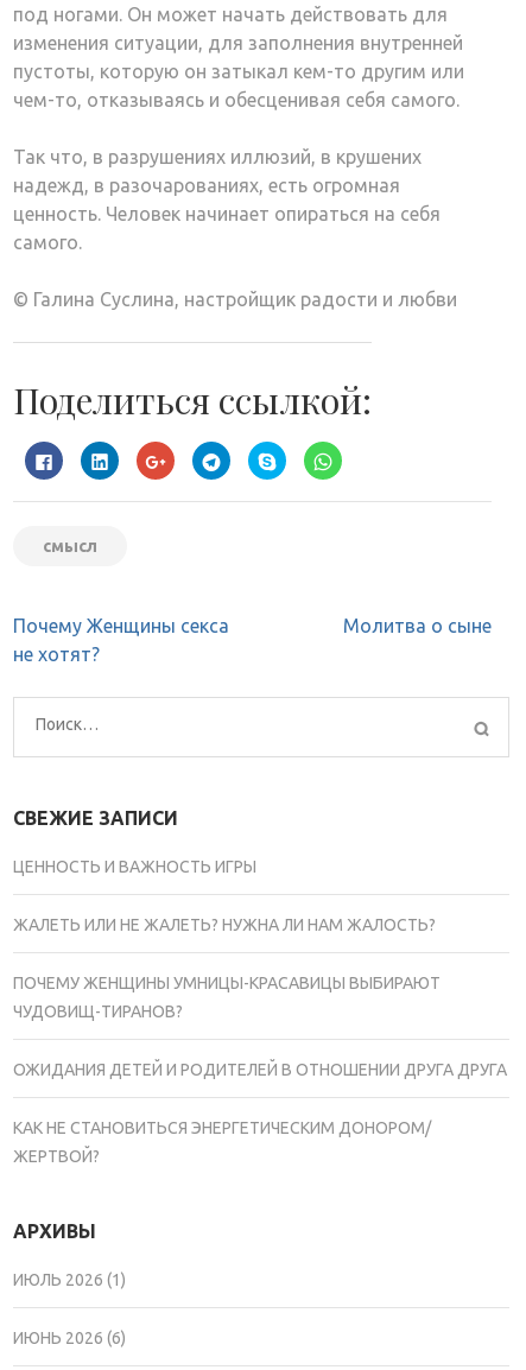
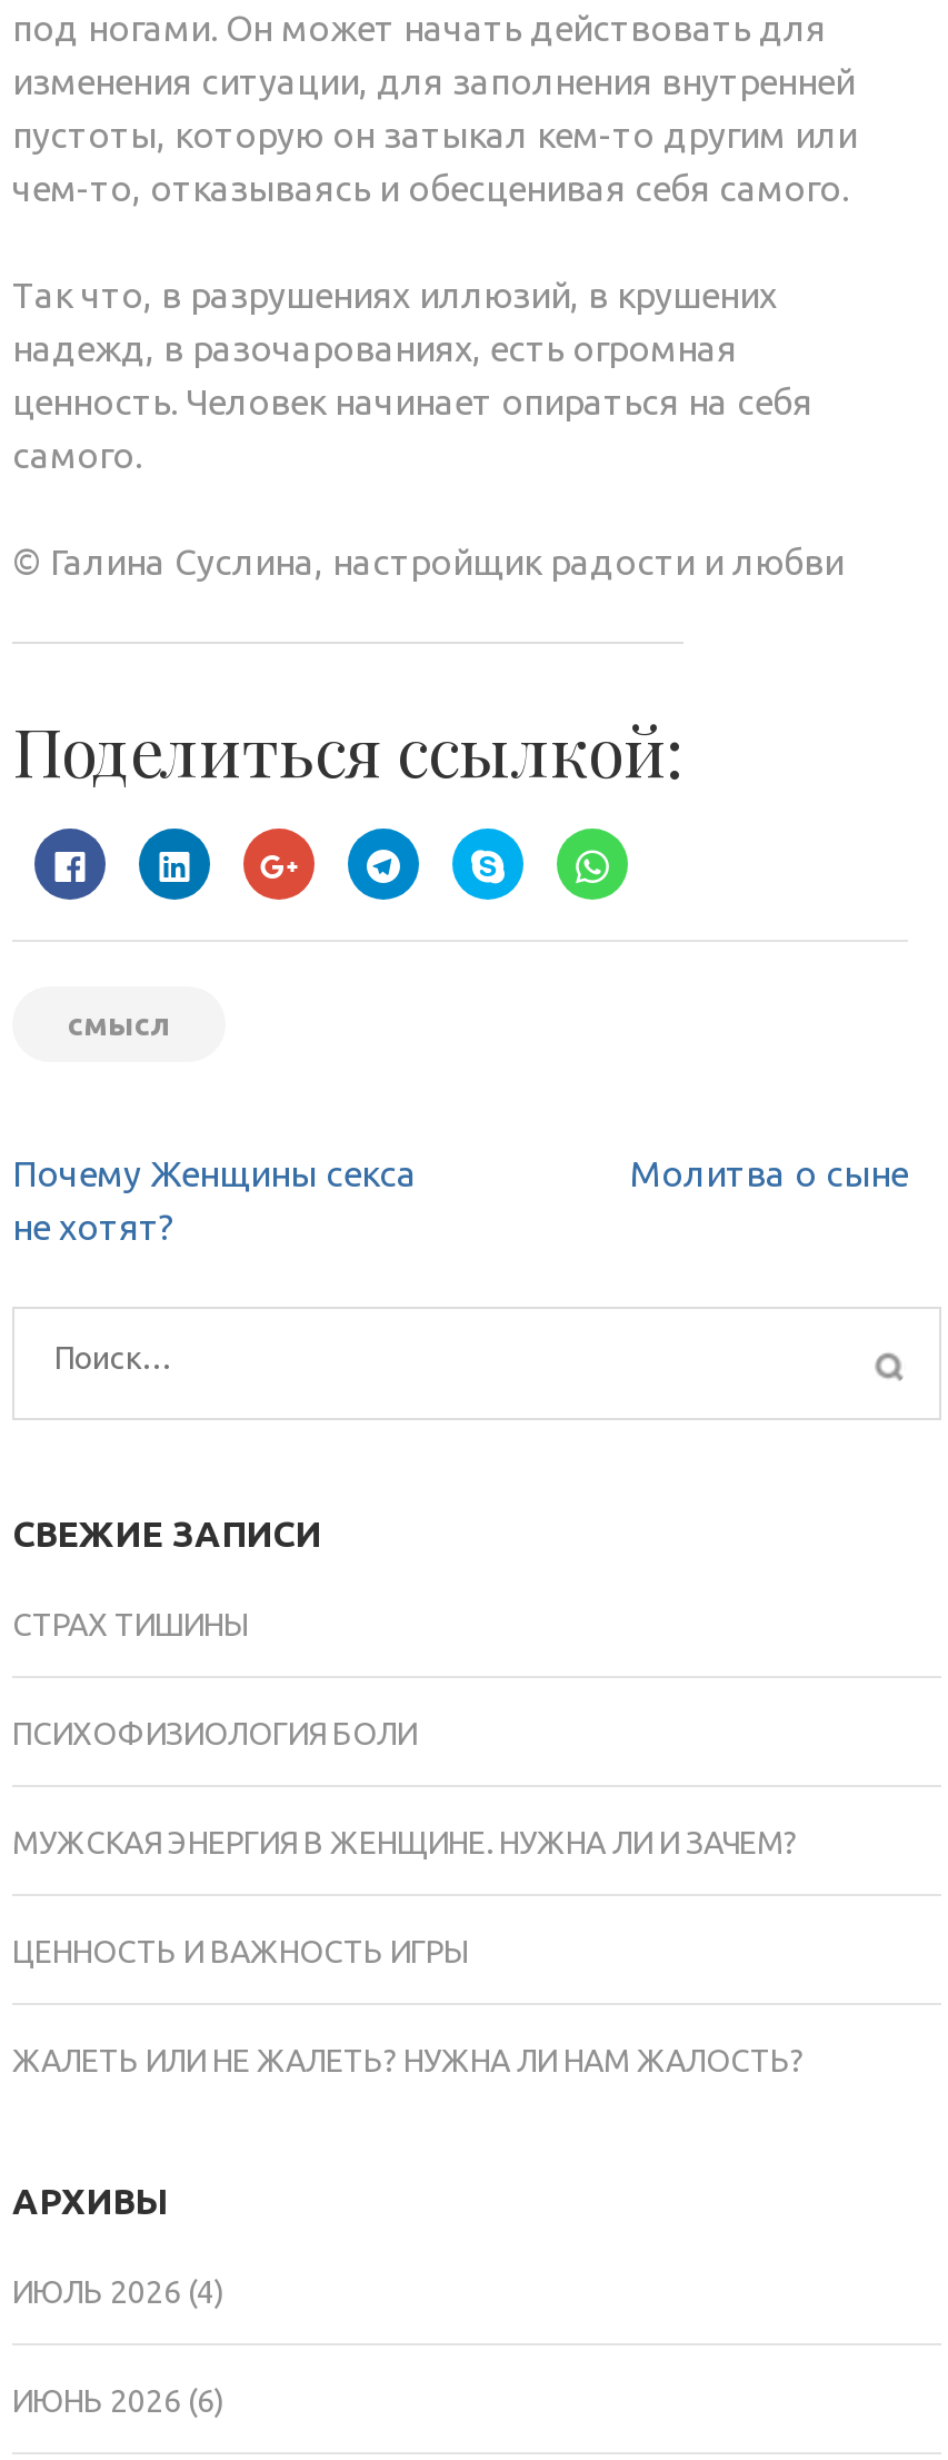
none -> [12,1607,797,1861] СТРАХ ТИШИНЫ | ПСИХОФИЗИОЛОГИЯ БОЛИ | МУЖСКАЯ ЭНЕРГИЯ В ЖЕНЩИНЕ. НУЖНА ЛИ И ЗАЧЕМ?
moved [13,858,436,935] -> [12,1934,804,2079]: ЦЕННОСТЬ И ВАЖНОСТЬ ИГРЫ | ЖАЛЕТЬ ИЛИ НЕ ЖАЛЕТЬ? НУЖНА ЛИ НАМ ЖАЛОСТЬ?
[13,974,507,1166] ПОЧЕМУ ЖЕНЩИНЫ УМНИЦЫ-КРАСАВИЦЫ ВЫБИРАЮТ | ЧУДОВИЩ-ТИРАНОВ? | ОЖИДАНИЯ ДЕТЕЙ И РОДИТЕЛЕЙ В ОТНОШЕНИИ ДРУГА ДРУГА | КАК НЕ СТАНОВИТЬСЯ ЭНЕРГЕТИЧЕСКИМ ДОНОРОМ/ | ЖЕРТВОЙ? -> none
[13,1271,126,1290] ИЮЛЬ 2026 (1) -> [12,2274,223,2310] ИЮЛЬ 2026 (4)

